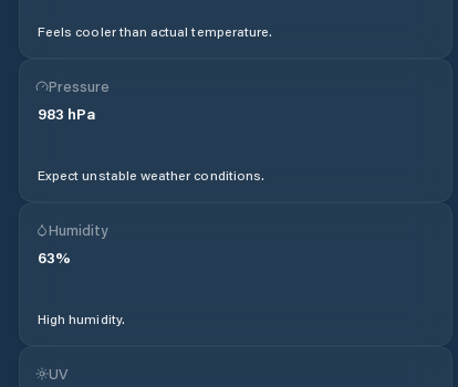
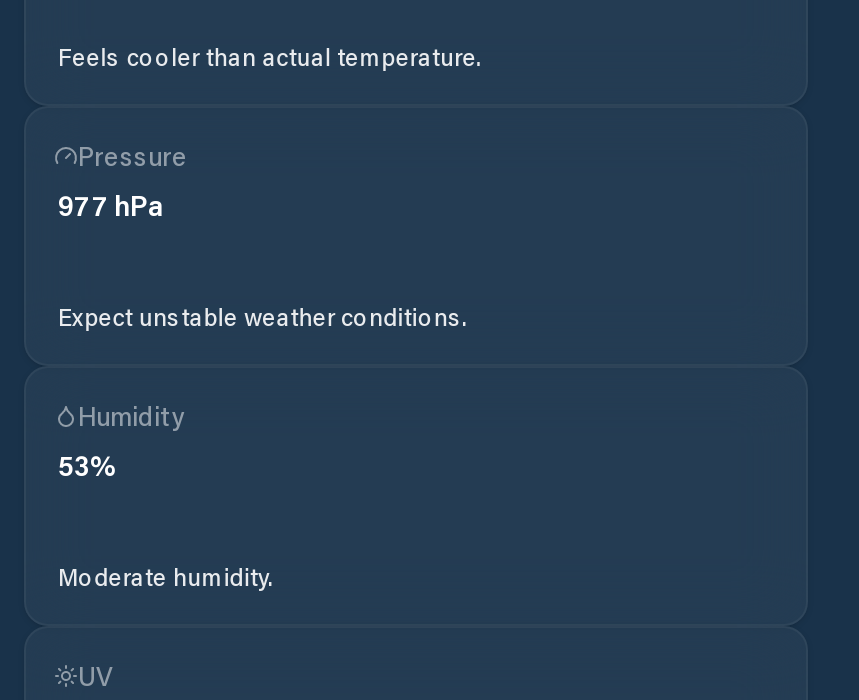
[38,103,95,124] 983 hPa -> [58,186,164,224] 977 hPa
[38,247,71,268] 63% -> [58,446,118,484] 53%
[38,310,125,327] High humidity. -> [58,560,274,592] Moderate humidity.

